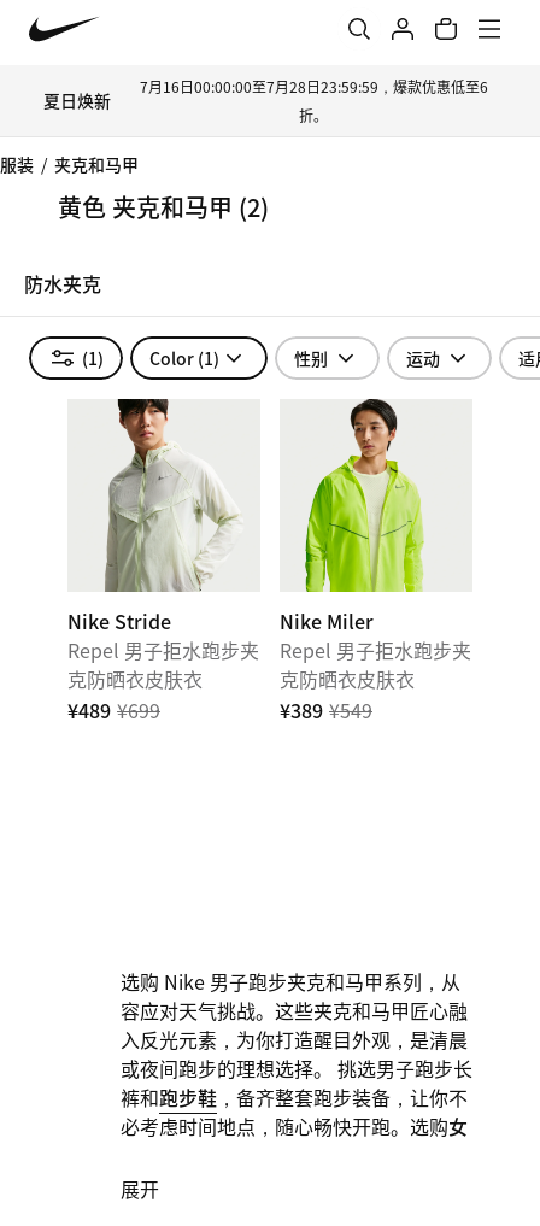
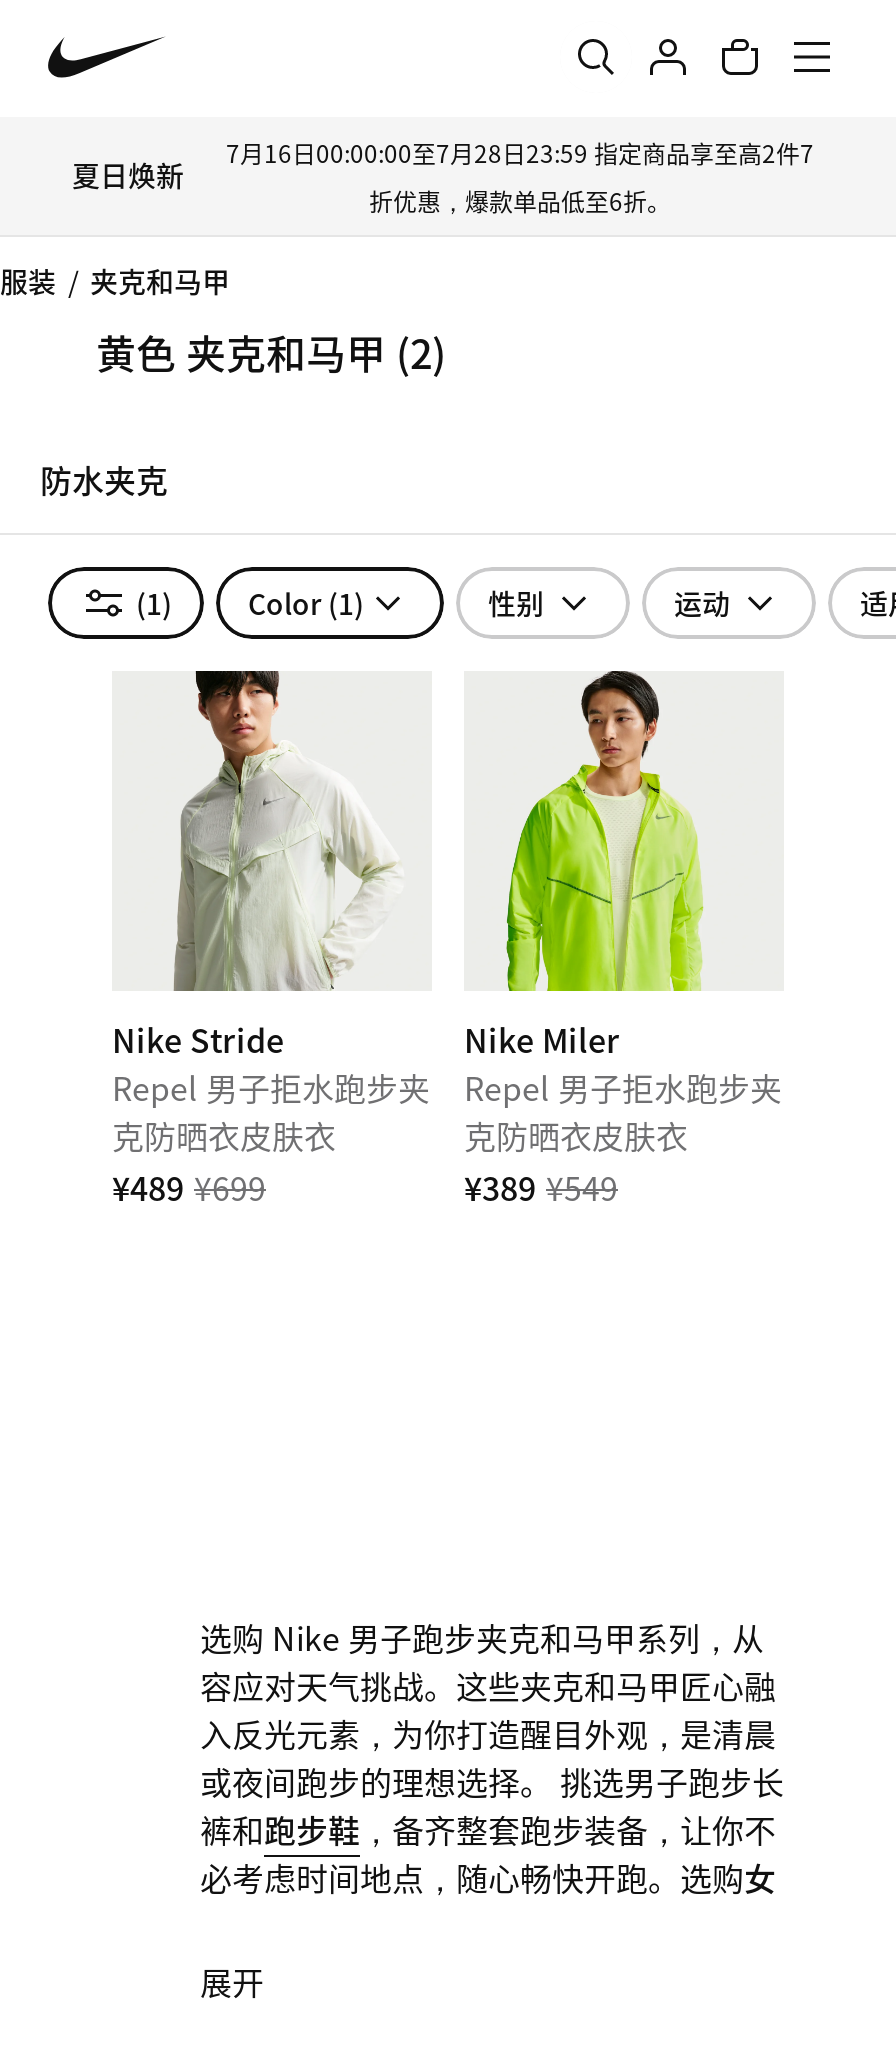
[139,76,488,125] 7月16日00:00:00至7月28日23:59:59，爆款优惠低至6 | 折。 -> [226,135,814,217] 7月16日00:00:00至7月28日23:59 指定商品享至高2件7 | 折优惠，爆款单品低至6折。

